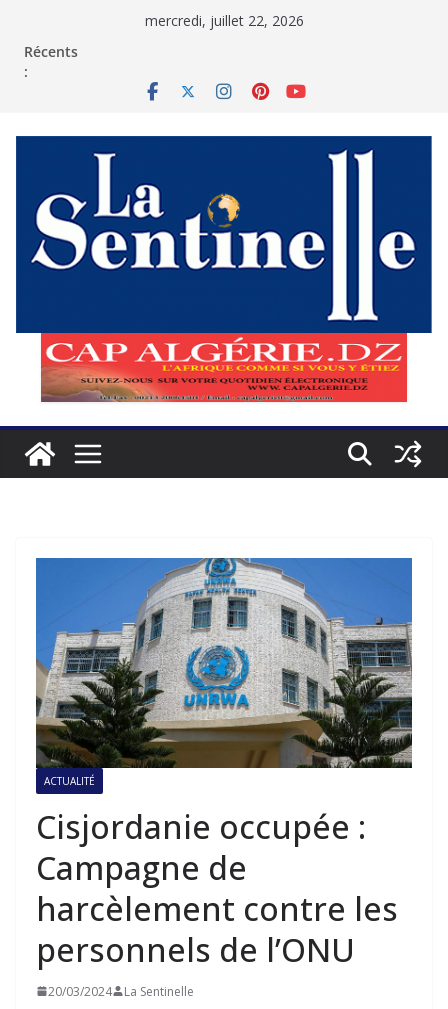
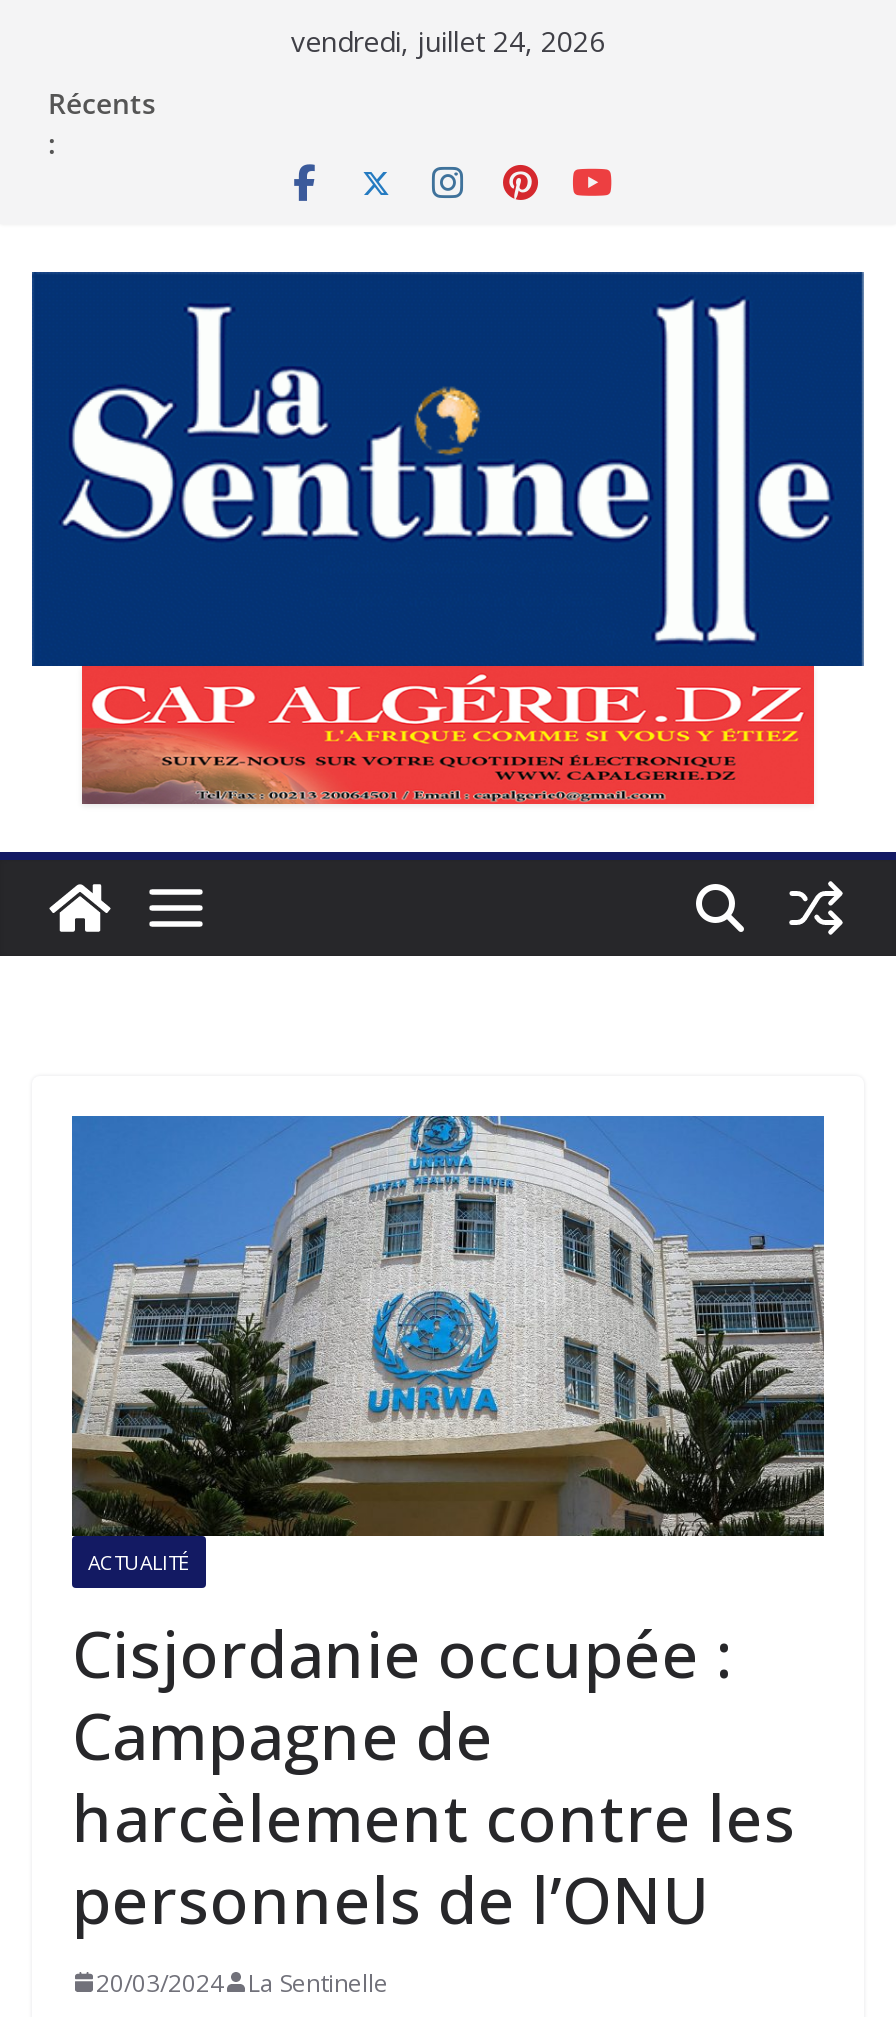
[144,11,303,30] mercredi, juillet 22, 2026 -> [291,22,605,60] vendredi, juillet 24, 2026

